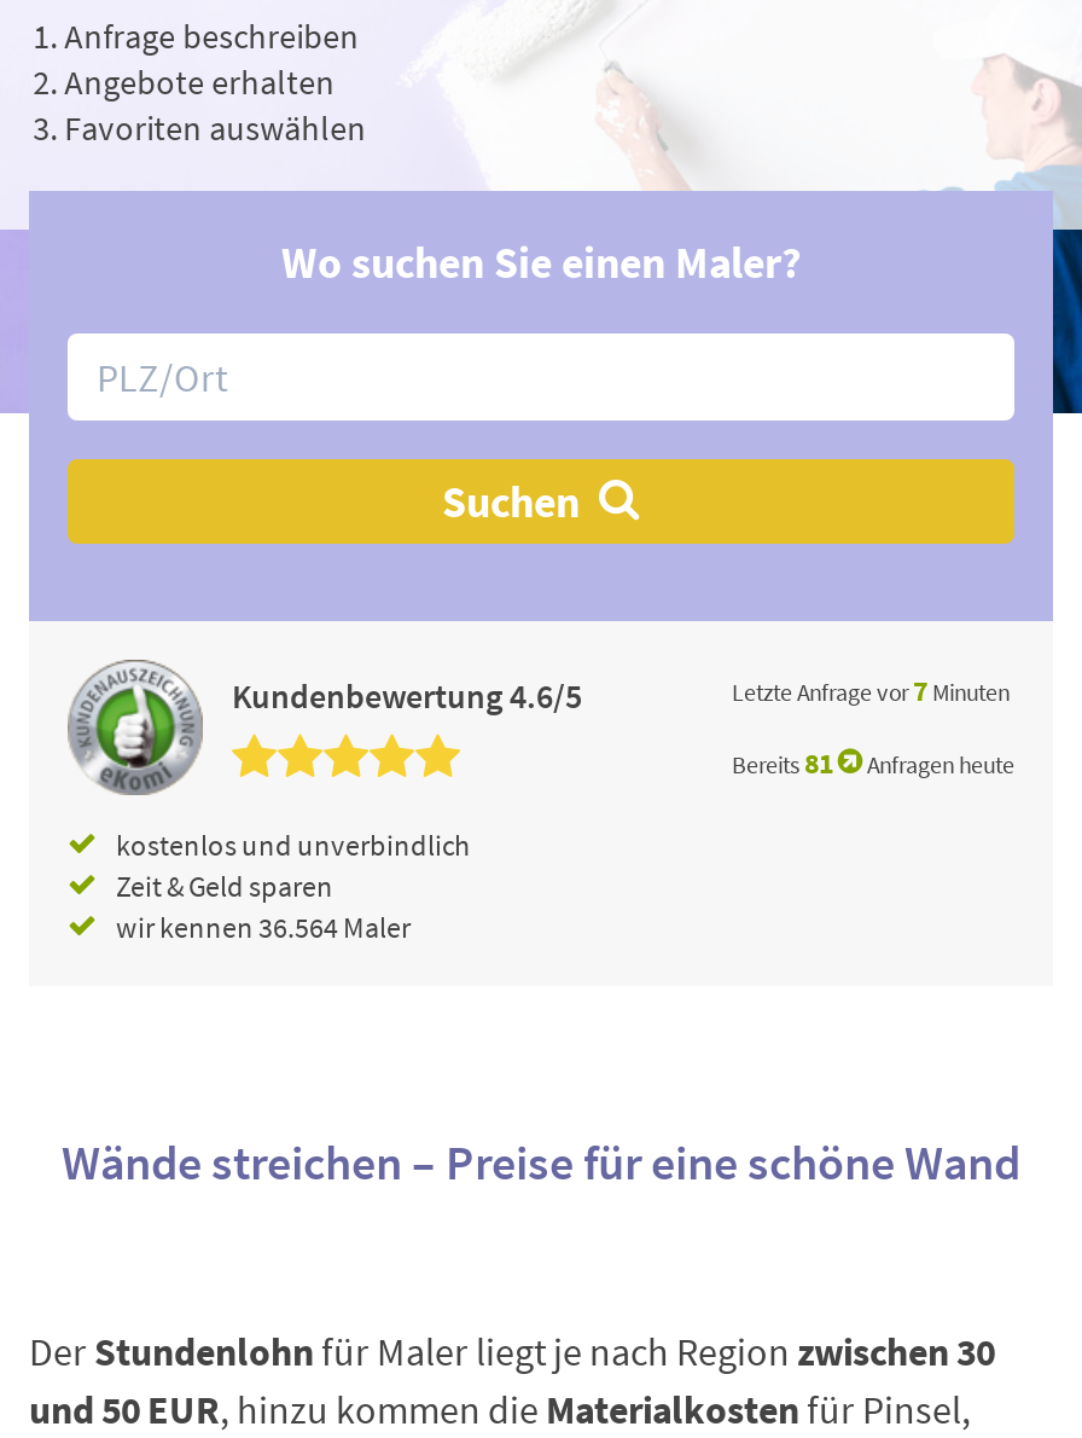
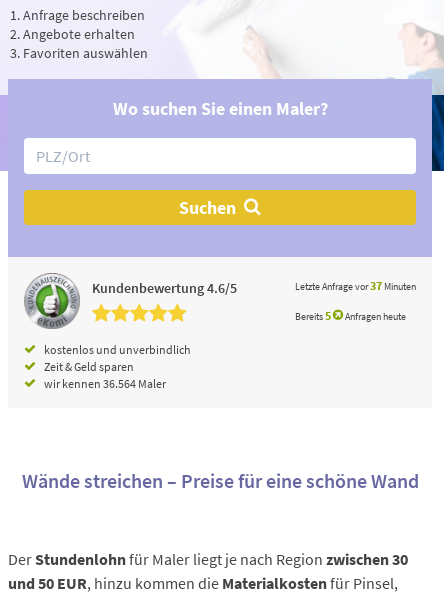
[732,672,1010,708] Letzte Anfrage vor7 Minuten -> [295,278,416,293] Letzte Anfrage vor37 Minuten
[732,744,1014,781] Bereits81 Anfragen heute -> [295,308,406,323] Bereits5 Anfragen heute

